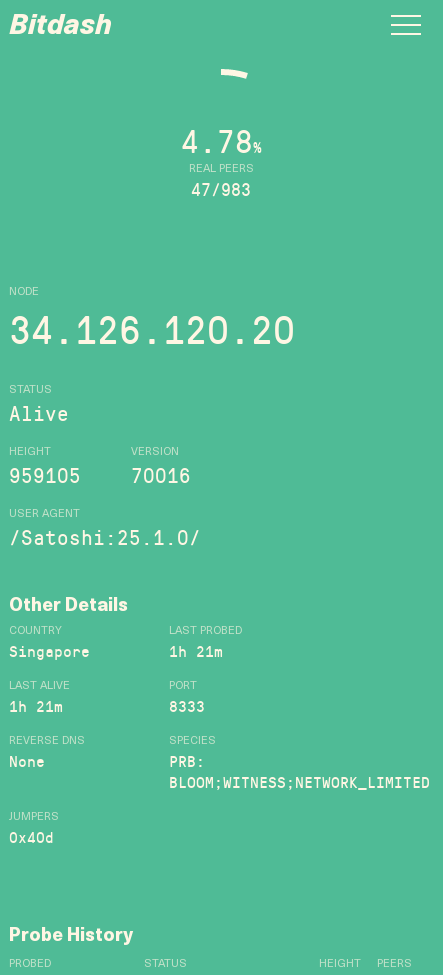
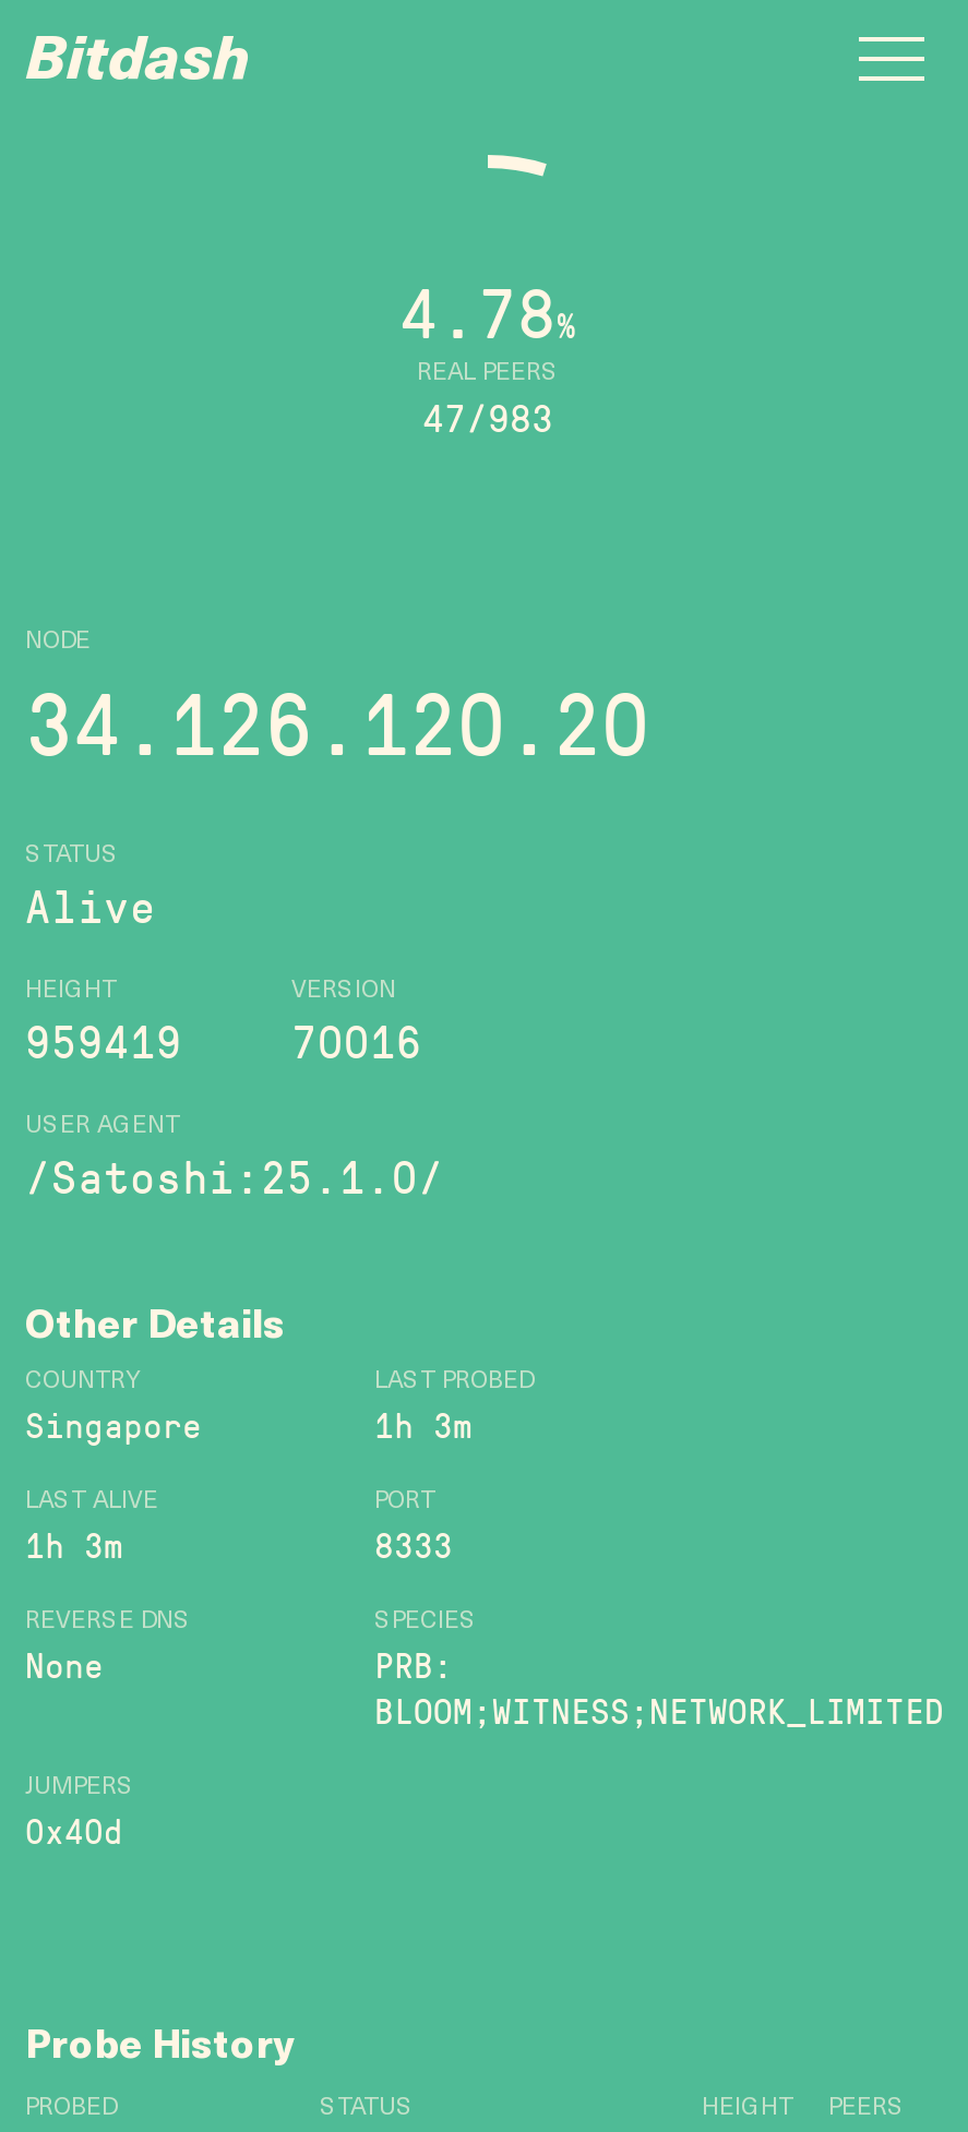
[9,461,191,489] 959105 70016 -> [25,1010,422,1071] 959419 70016
[169,640,223,661] 1h 21m -> [374,1401,473,1447] 1h 3m
[9,695,63,716] 1h 21m -> [25,1521,123,1567] 1h 3m

